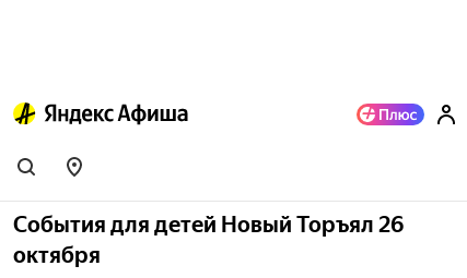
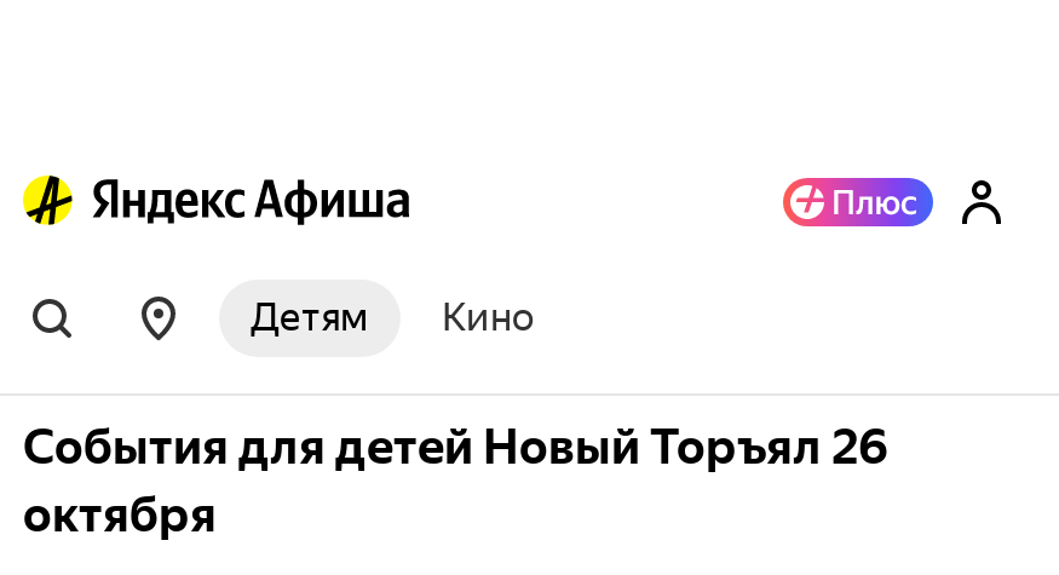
none -> [251,294,534,340] Детям | Кино

